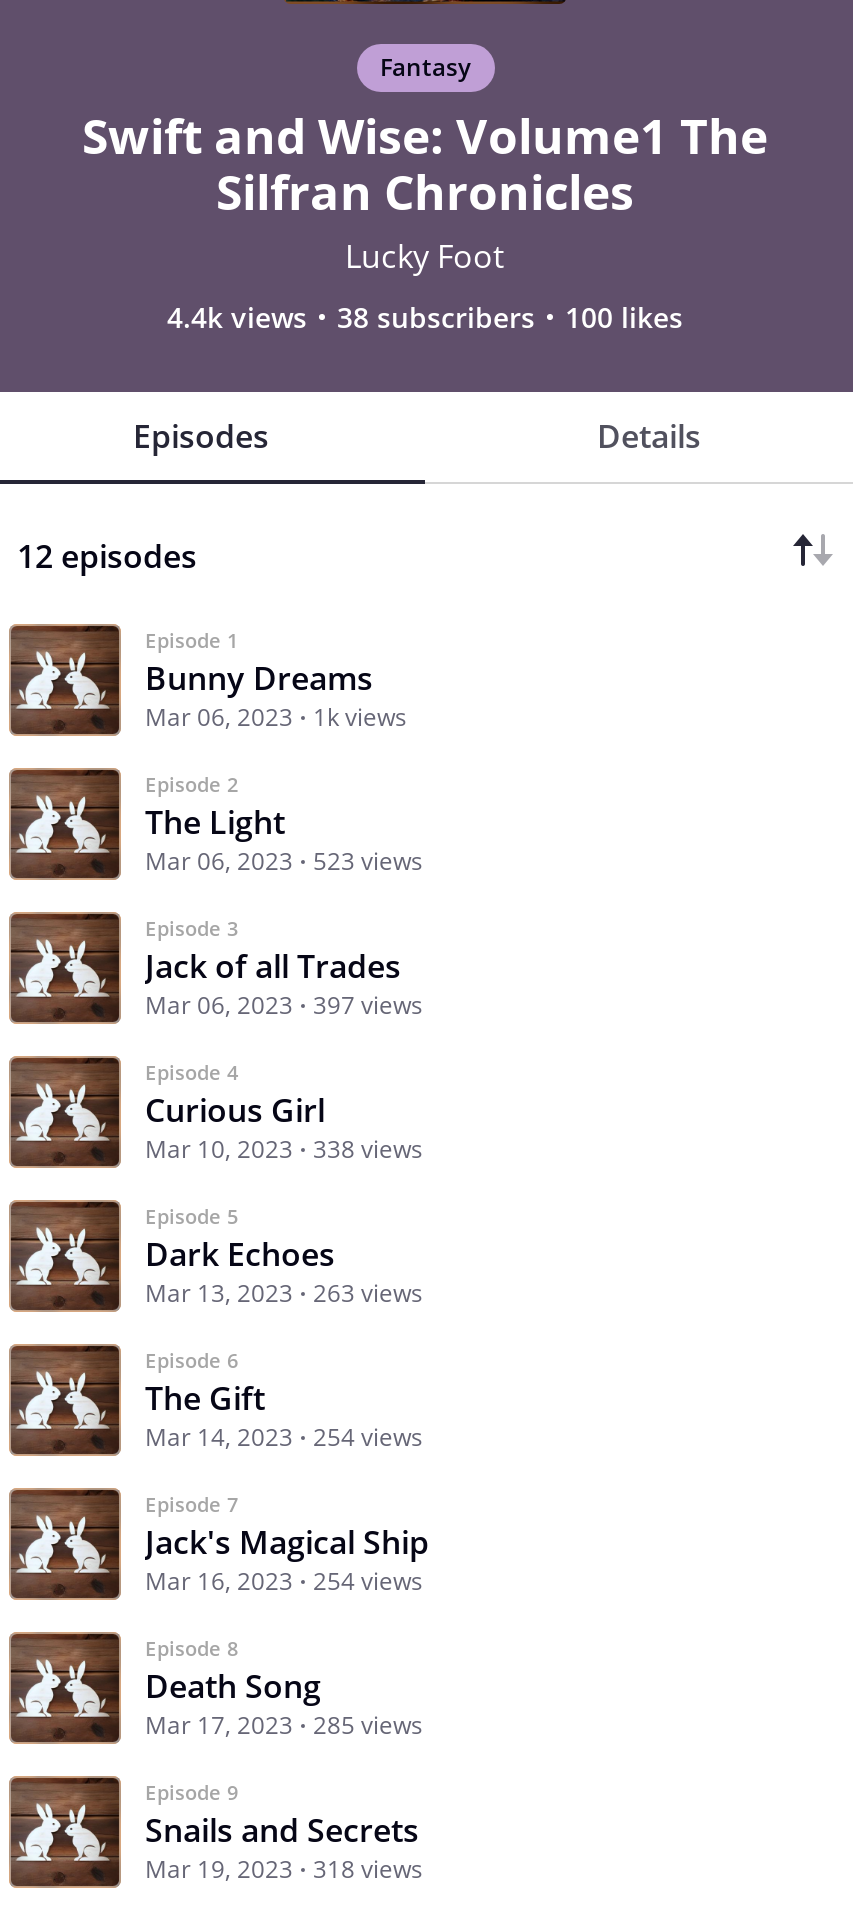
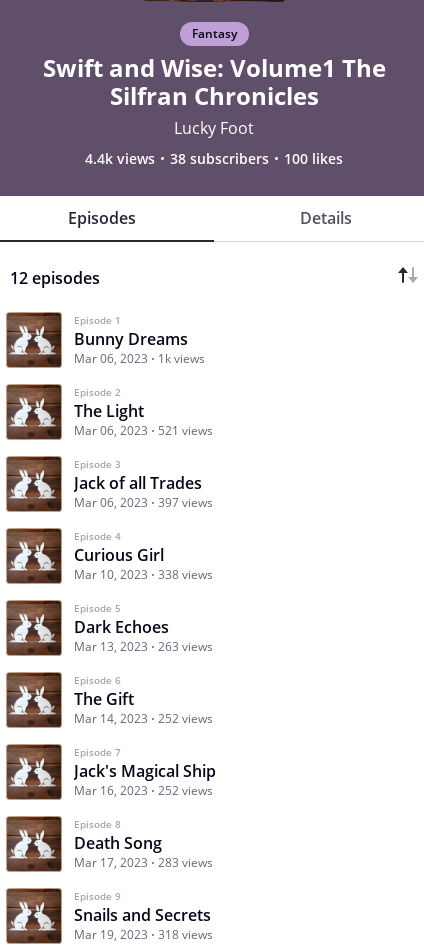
[145,844,423,878] Mar 06, 2023 523 views -> [74,422,213,439] Mar 06, 2023 521 views
[145,1420,423,1454] Mar 14, 2023 254 views -> [74,710,213,727] Mar 14, 2023 252 views
[145,1564,423,1598] Mar 16, 2023 254 views -> [74,782,213,799] Mar 16, 2023 252 views
[145,1708,423,1742] Mar 17, 2023 285 views -> [74,854,213,871] Mar 17, 2023 283 views

